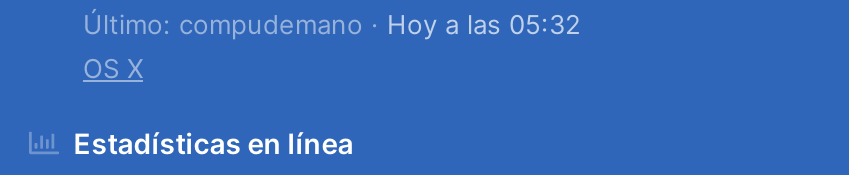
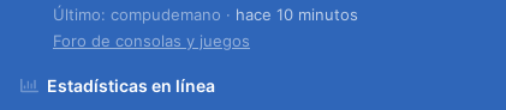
[83,7,581,83] Hoy a las 05:32 | OS X -> [53,4,358,50] hace 10 minutos | Foro de consolas y juegos

